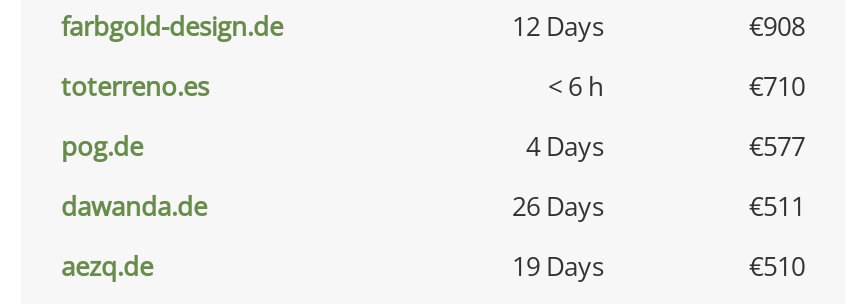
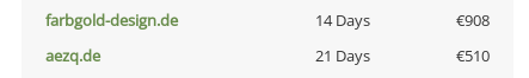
[512,8,604,44] 12 Days -> [315,9,370,31] 14 Days
[61,68,805,224] toterreno.es | < 6 h | €710 | pog.de | 4 Days | €577 | dawanda.de | 26 Days | €511 -> none
[512,248,604,284] 19 Days -> [315,45,370,66] 21 Days

